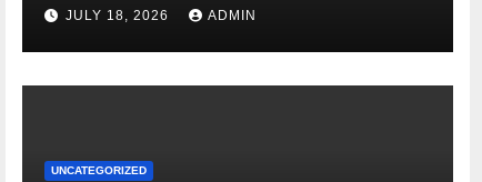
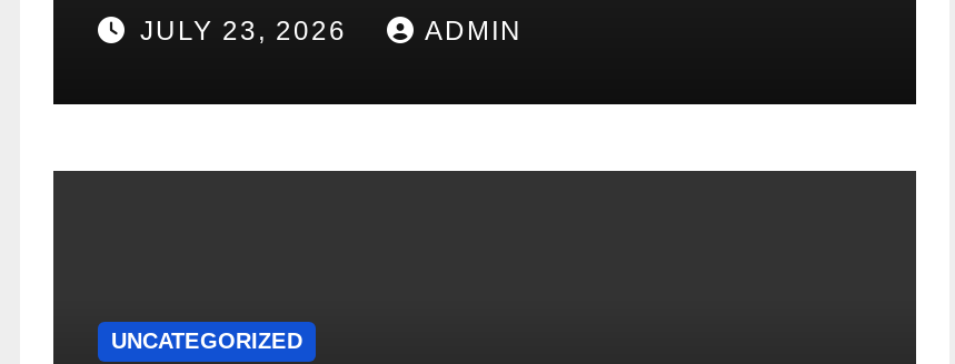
[66,8,173,23] JULY 18, 2026 -> [140,15,356,46] JULY 23, 2026

